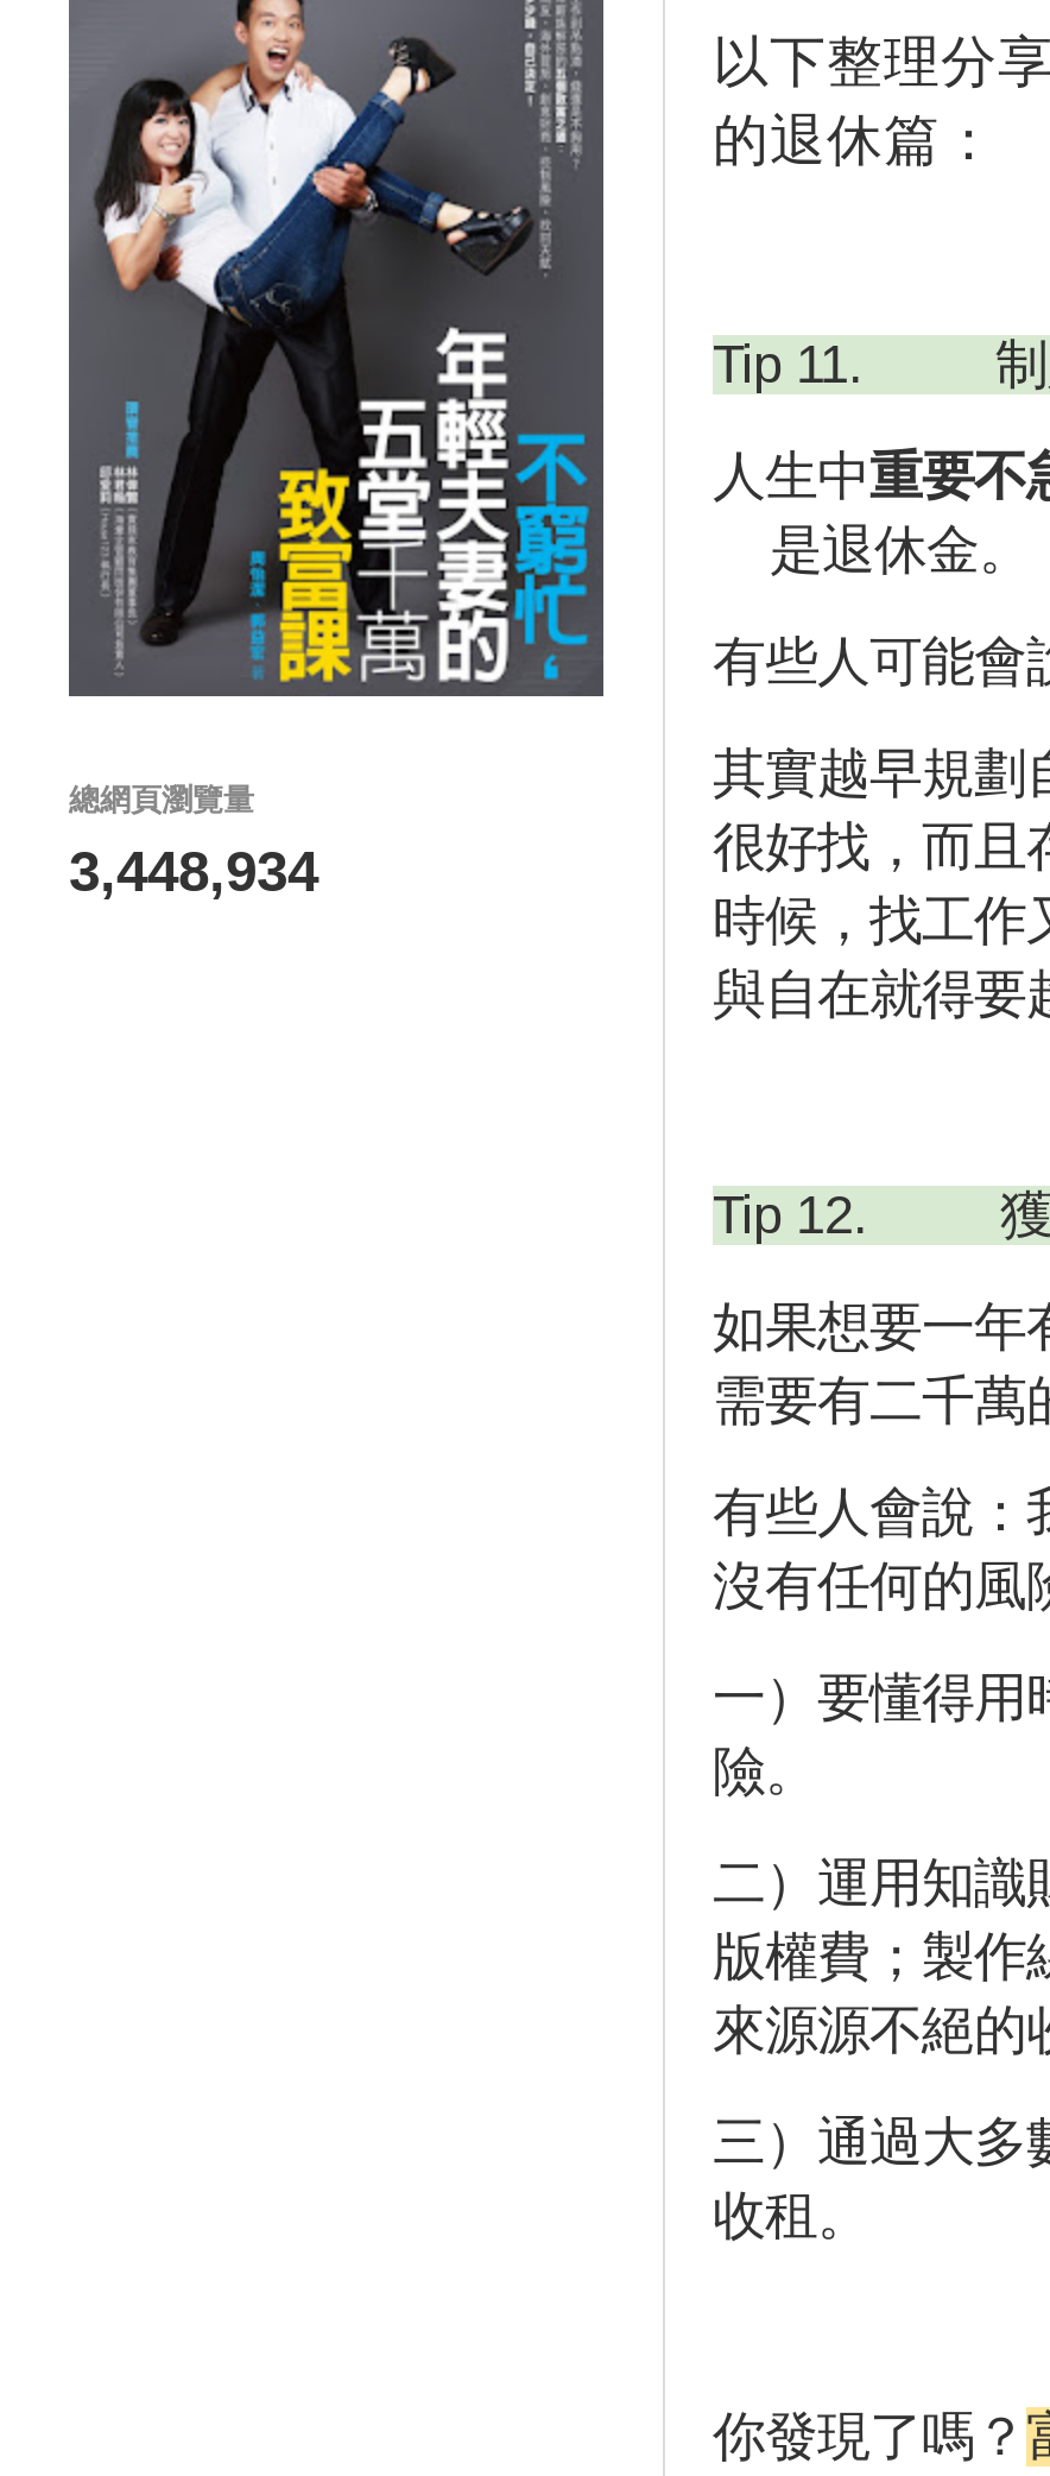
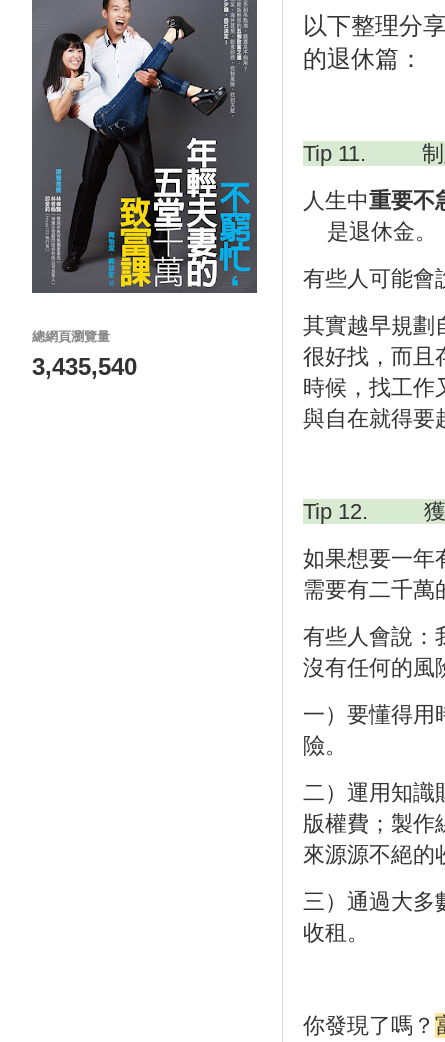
[69,839,318,903] 3,448,934 -> [32,353,137,380] 3,435,540

